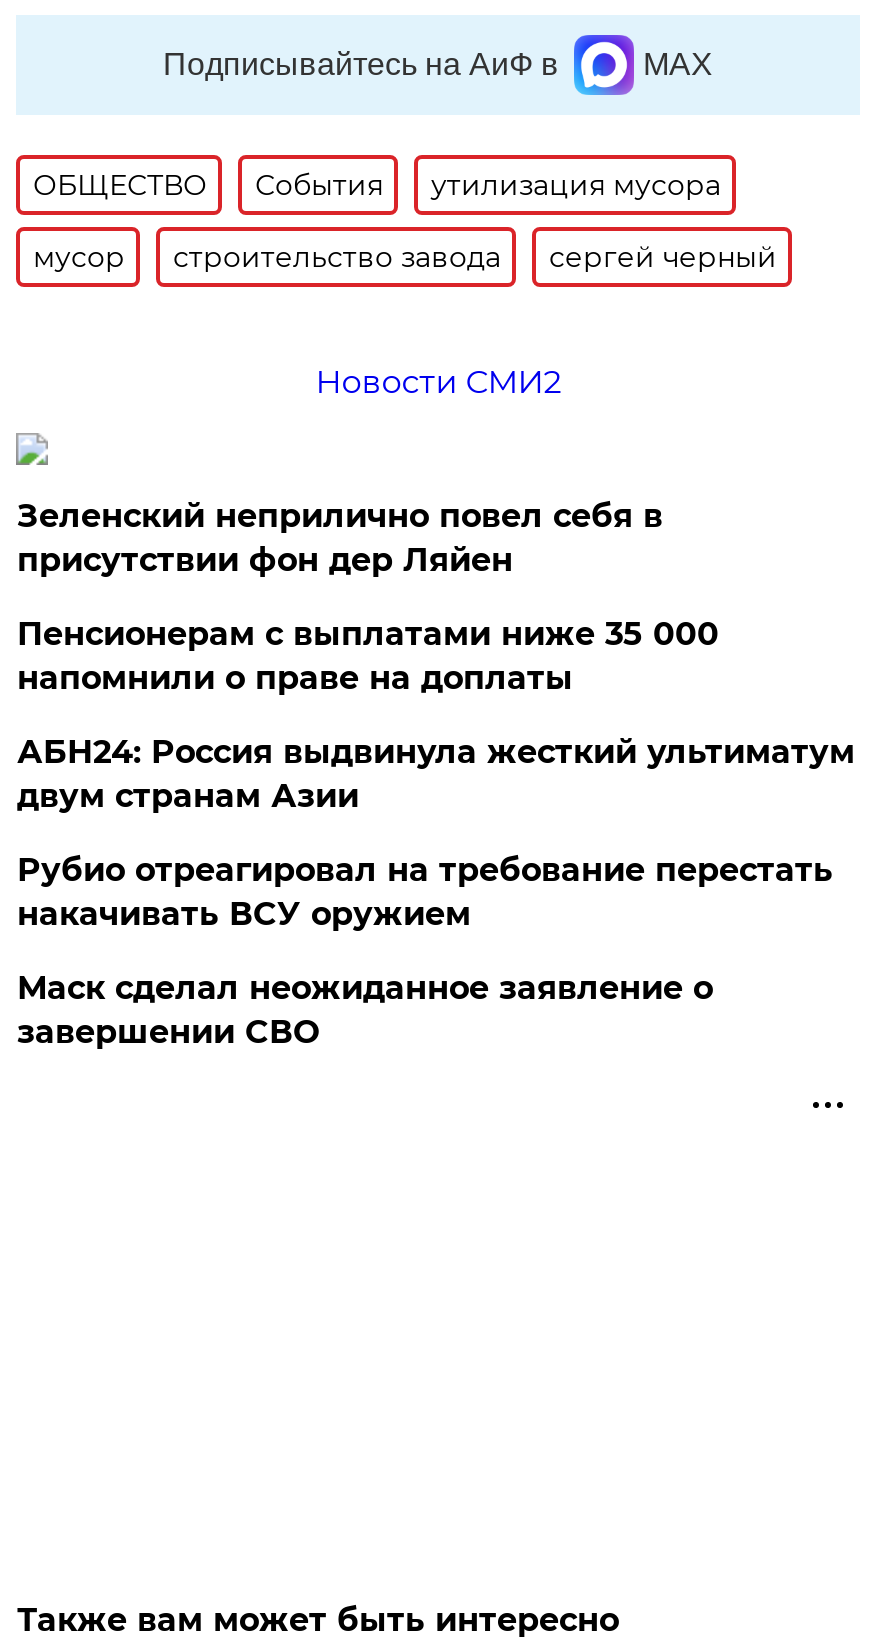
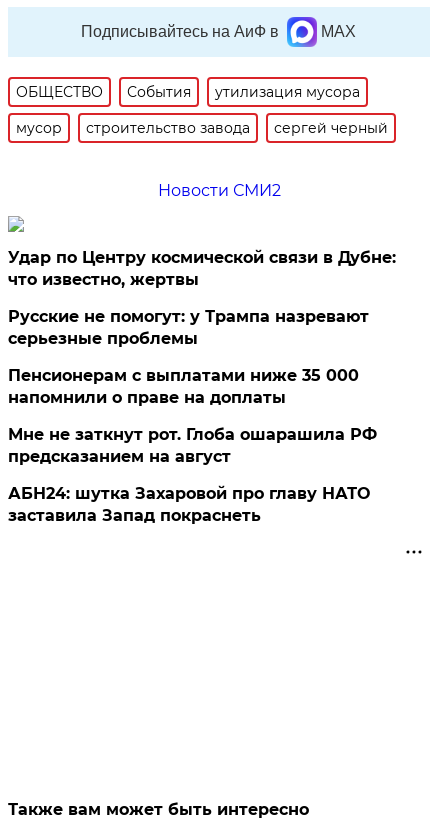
[17,497,663,579] Зеленский неприлично повел cебя в | присутствии фон дер Ляйен -> [8,248,396,348] Удар по Центру космической связи в Дубне: | что известно, жертвы | Русские не помогут: у Трампа назревают | серьезные проблемы
moved [17,615,719,697] -> [8,366,359,407]: Пенсионерам с выплатами ниже 35 000 | напомнили о праве на доплаты
[17,733,855,1051] АБН24: Россия выдвинула жесткий ультиматум | двум странам Азии | Рубио отреагировал на требование перестать | накачивать ВСУ оружием | Маск сделал неожиданное заявление о | завершении СВО -> [8,425,377,525] Мне не заткнут рот. Глоба ошарашила РФ | предсказанием на август | АБН24: шутка Захаровой про главу НАТО | заставила Запад покраснеть

